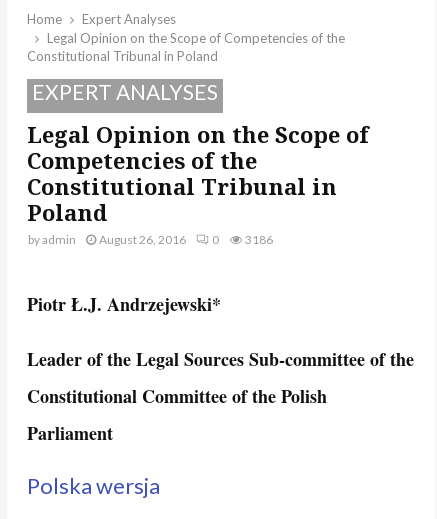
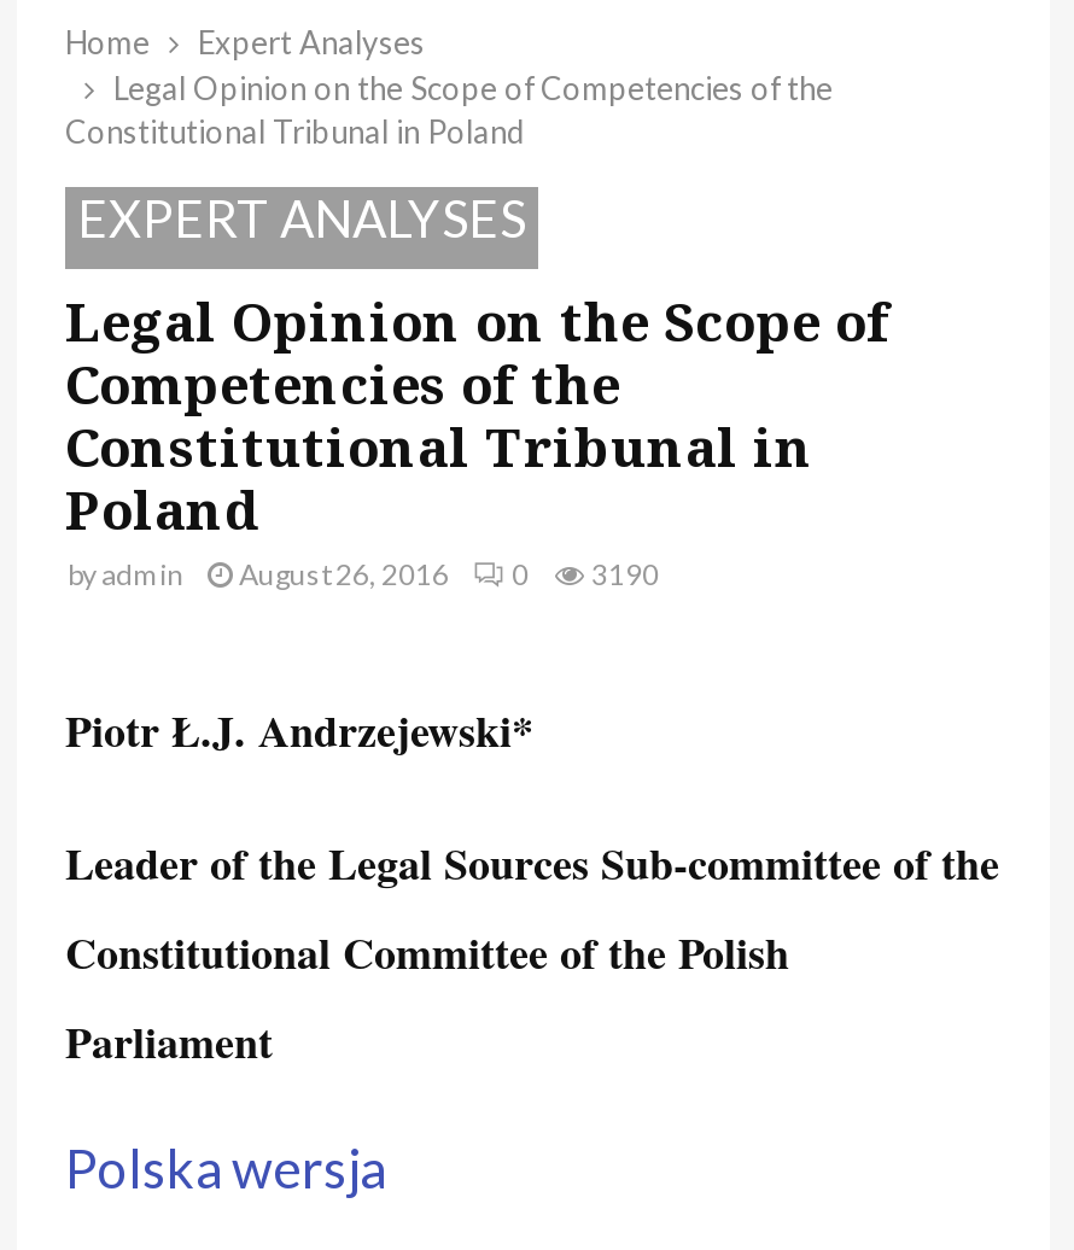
[28,232,273,247] byadmin August 26, 2016 0 3186 -> [68,556,659,592] byadmin August 26, 2016 0 3190

